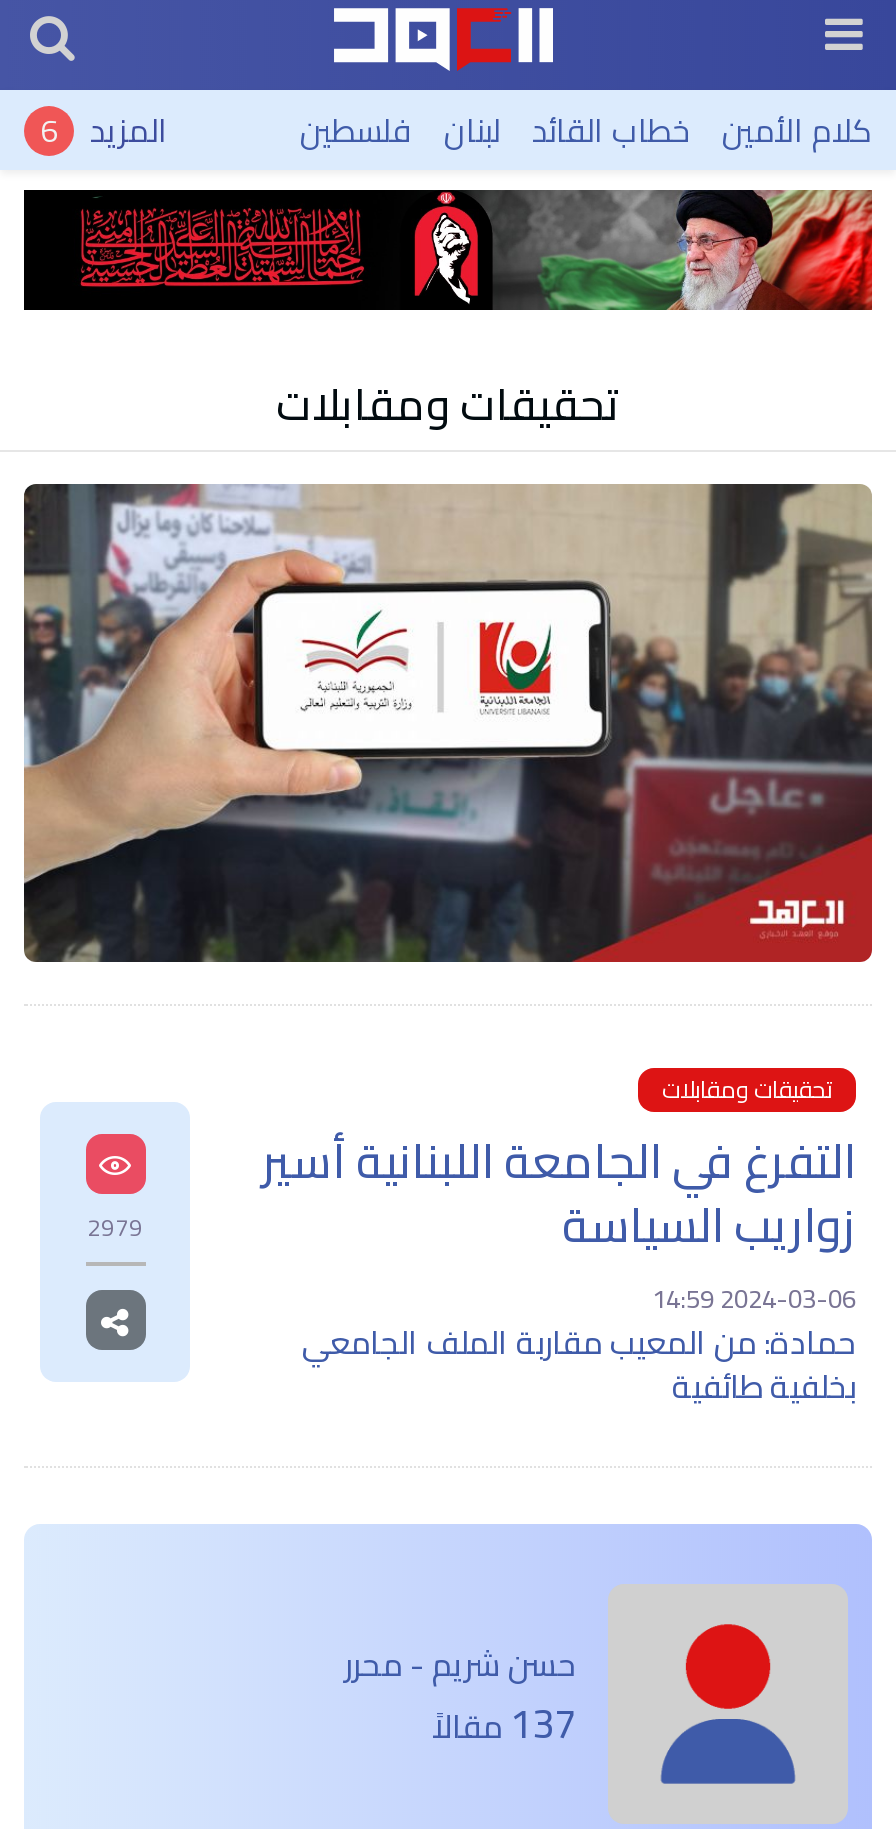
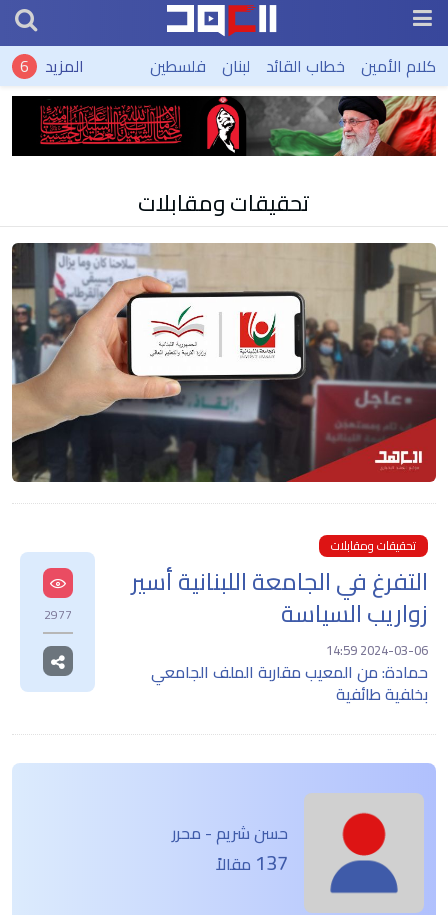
[87,1205,143,1251] 2979 -> [43,603,71,626] 2977

